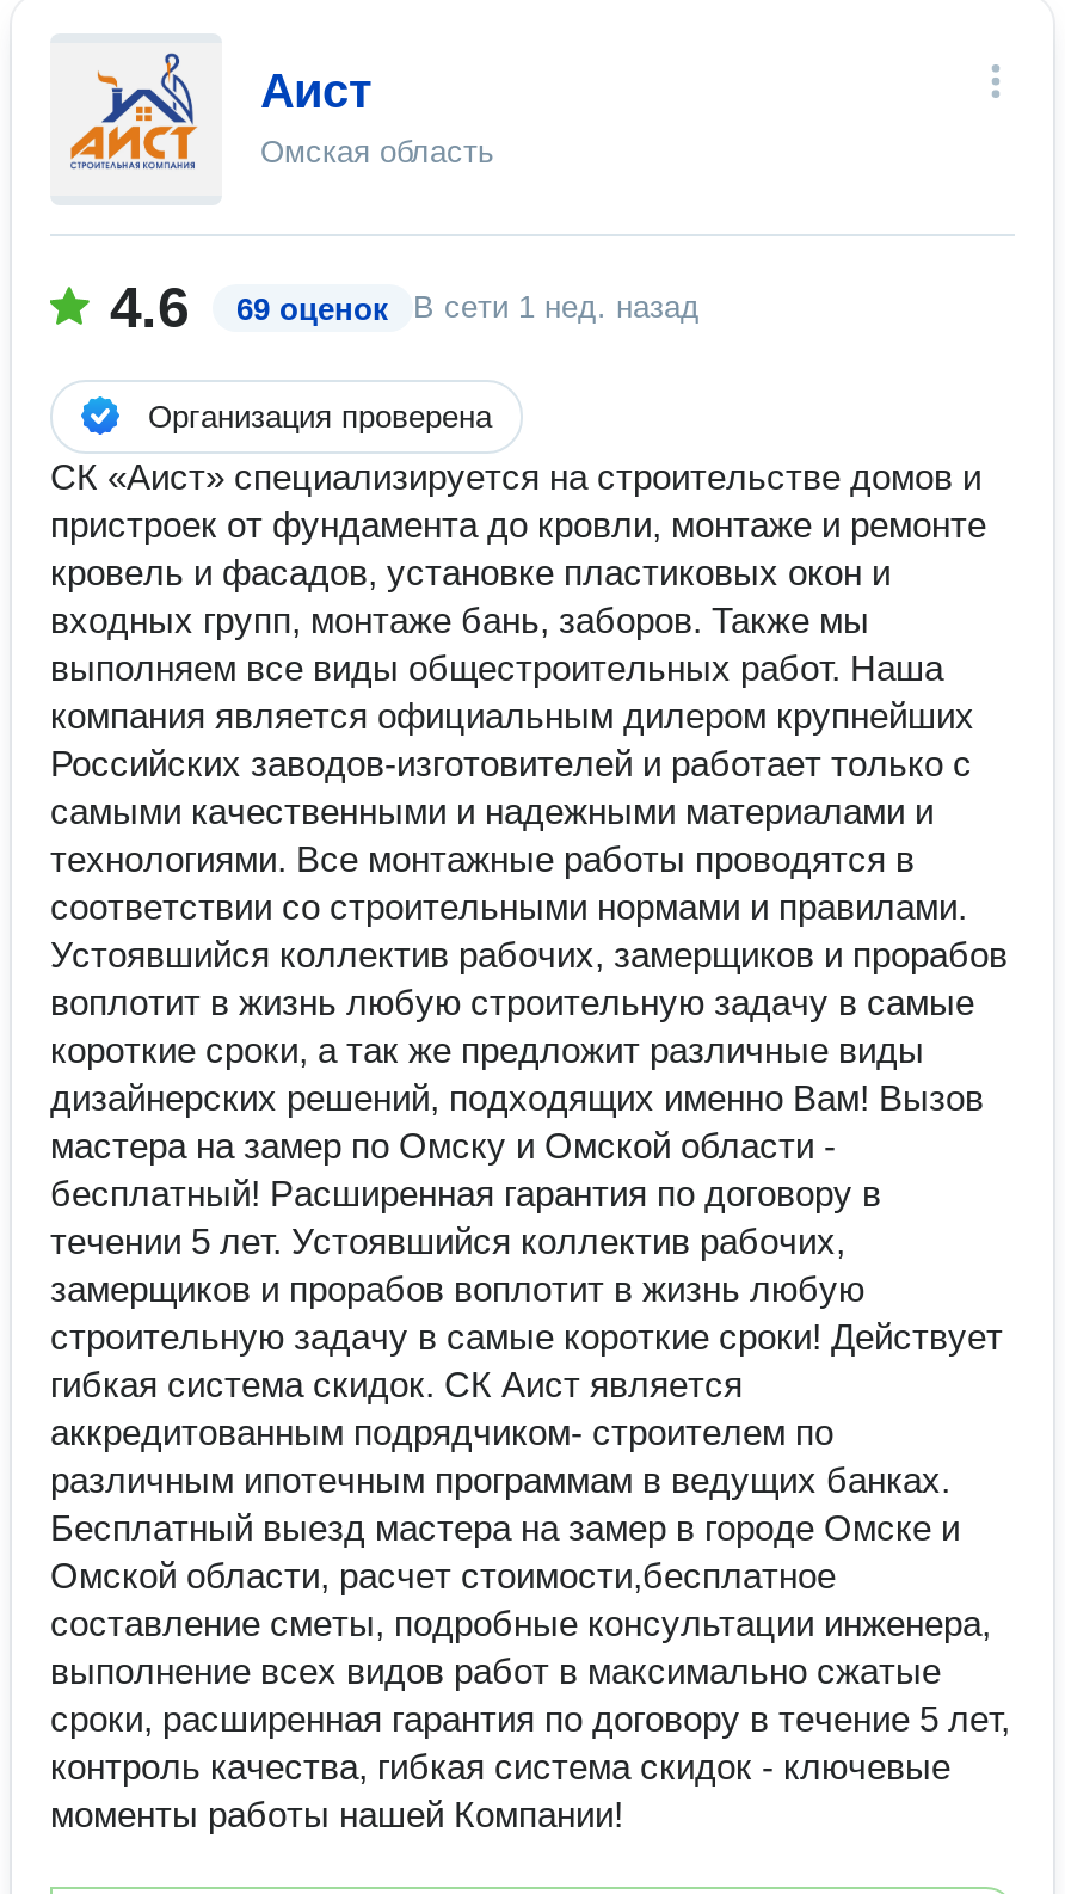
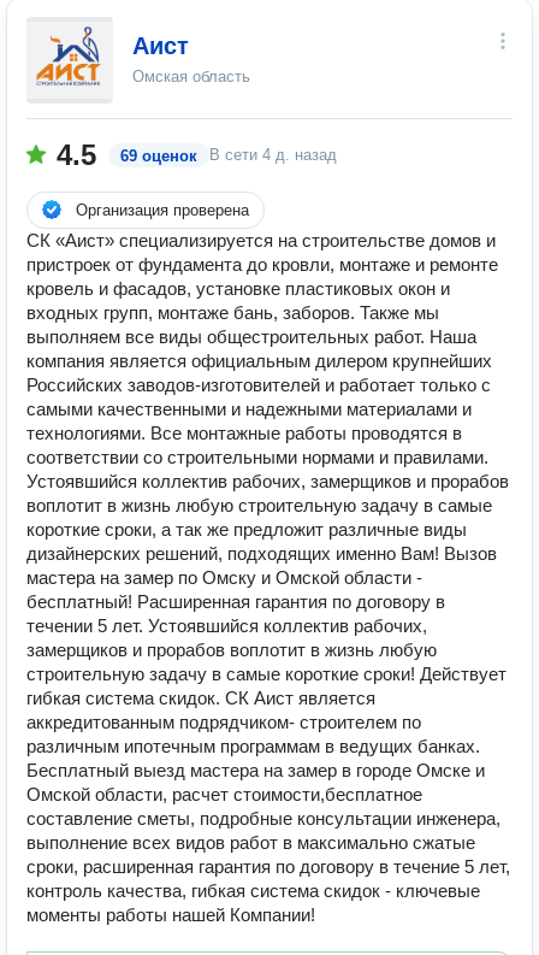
[110,275,189,339] 4.6 -> [57,138,96,171] 4.5
[413,289,700,325] В сети 1 нед. назад -> [209,146,337,164] В сети 4 д. назад

